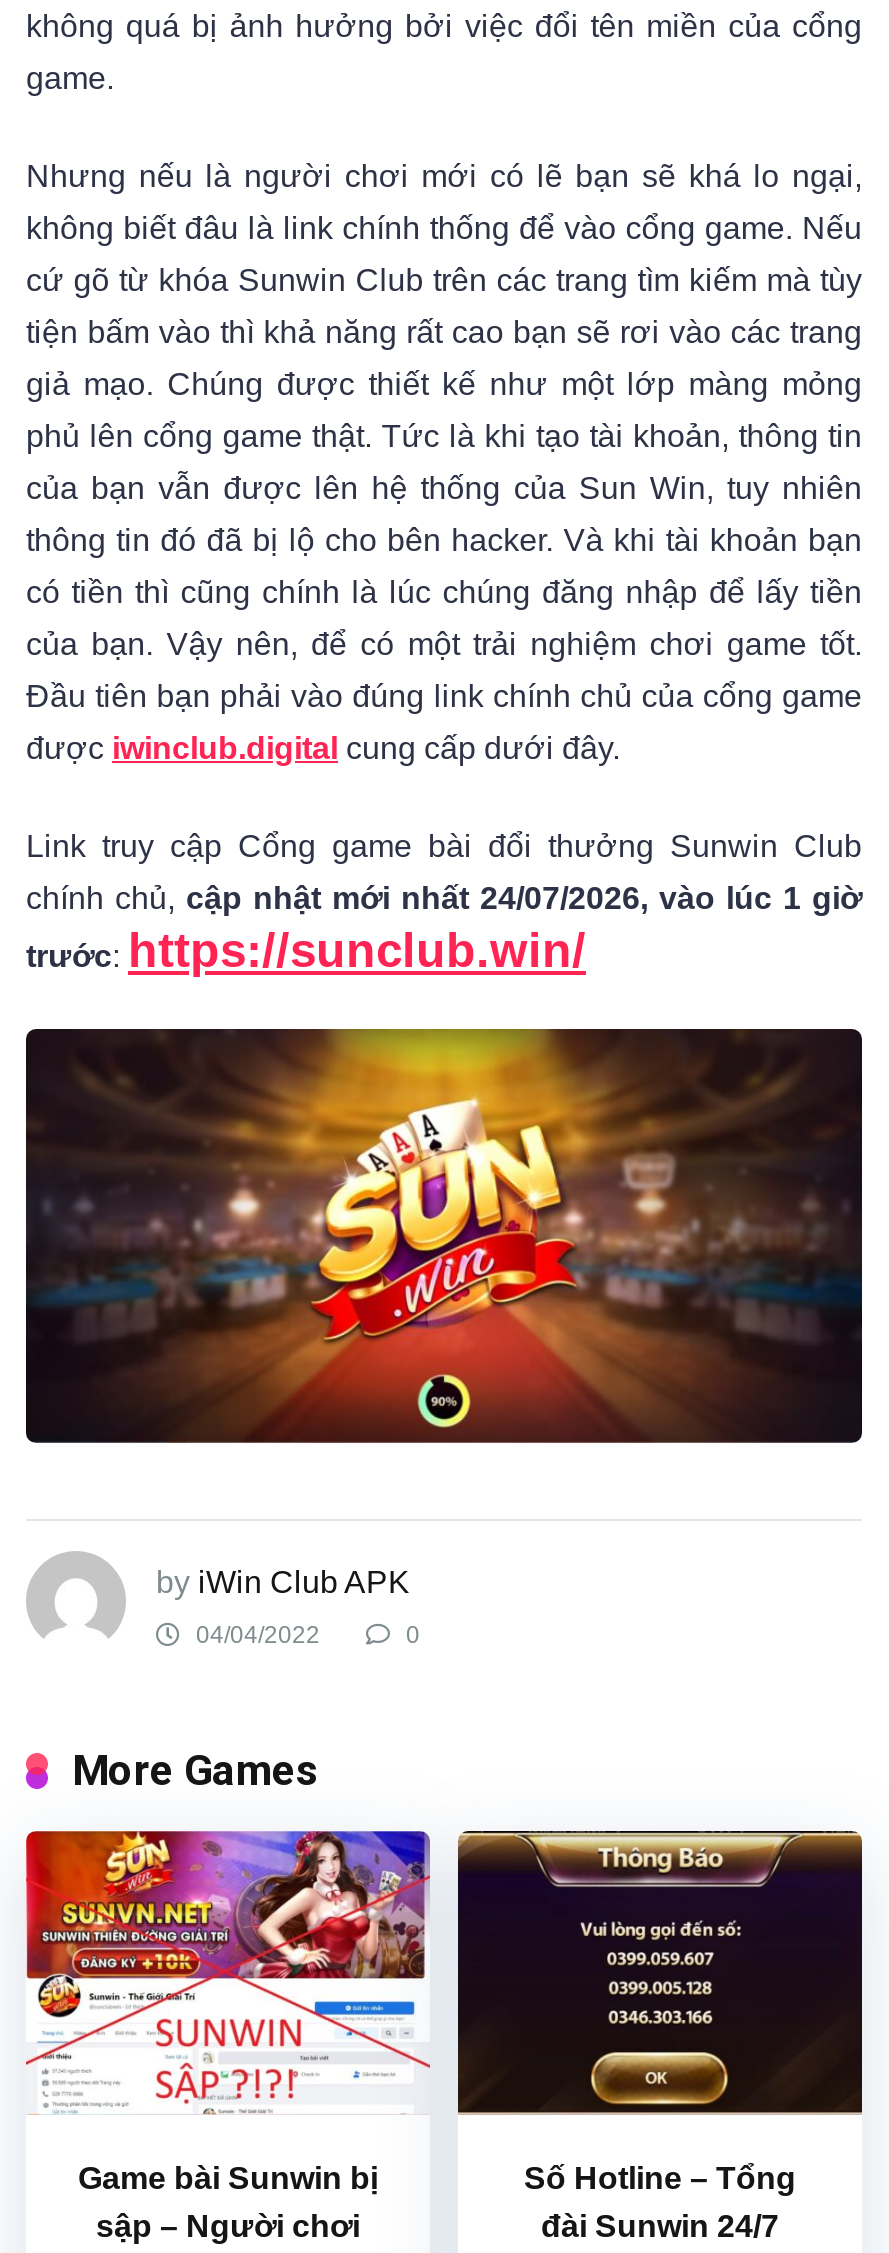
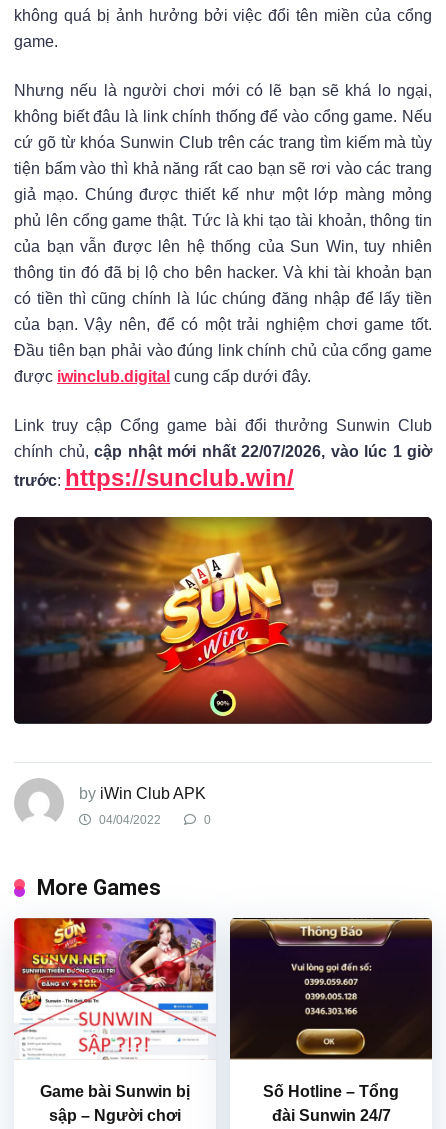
[26,881,862,915] chính chủ, cập nhật mới nhất 24/07/2026, vào lúc 1 giờ -> [14,443,432,460] chính chủ, cập nhật mới nhất 22/07/2026, vào lúc 1 giờ

